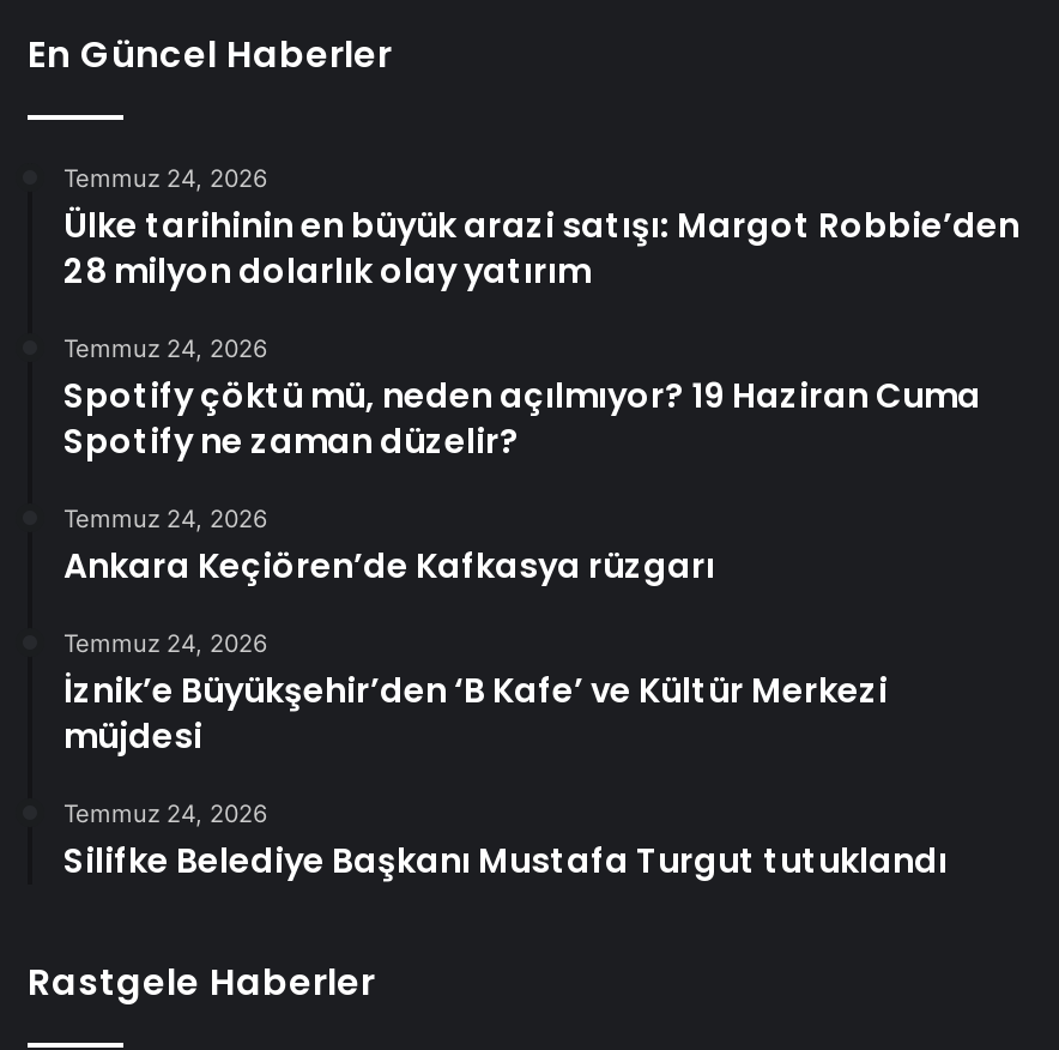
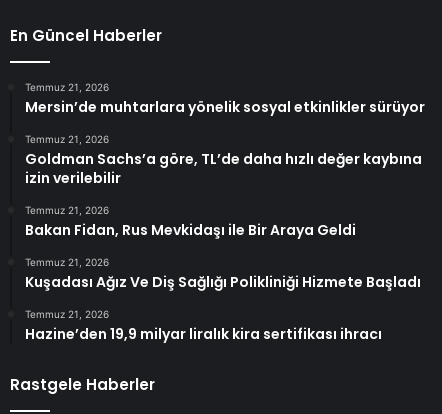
[63,163,1019,295] Temmuz 24, 2026 | Ülke tarihinin en büyük arazi satışı: Margot Robbie’den | 28 milyon dolarlık olay yatırım -> [25,81,425,117] Temmuz 21, 2026 | Mersin’de muhtarlara yönelik sosyal etkinlikler sürüyor
[63,333,981,465] Temmuz 24, 2026 | Spotify çöktü mü, neden açılmıyor? 19 Haziran Cuma | Spotify ne zaman düzelir? -> [25,133,422,188] Temmuz 21, 2026 | Goldman Sachs’a göre, TL’de daha hızlı değer kaybına | izin verilebilir
[63,504,715,590] Temmuz 24, 2026 | Ankara Keçiören’de Kafkasya rüzgarı -> [25,204,356,240] Temmuz 21, 2026 | Bakan Fidan, Rus Mevkidaşı ile Bir Araya Geldi
[63,628,888,760] Temmuz 24, 2026 | İznik’e Büyükşehir’den ‘B Kafe’ ve Kültür Merkezi | müjdesi -> [25,256,421,292] Temmuz 21, 2026 | Kuşadası Ağız Ve Diş Sağlığı Polikliniği Hizmete Başladı
[63,799,948,885] Temmuz 24, 2026 | Silifke Belediye Başkanı Mustafa Turgut tutuklandı -> [25,308,382,344] Temmuz 21, 2026 | Hazine’den 19,9 milyar liralık kira sertifikası ihracı

